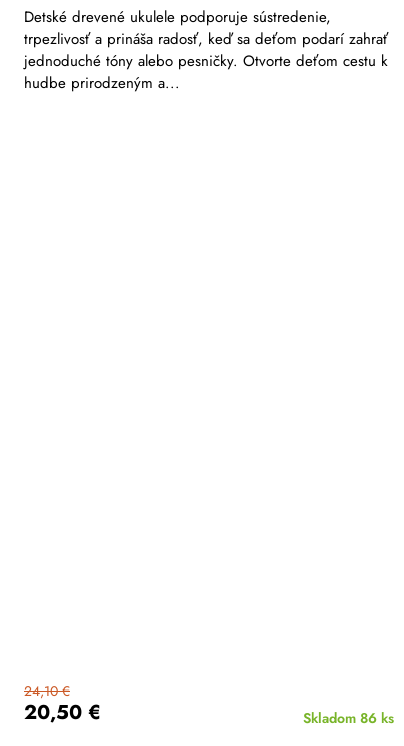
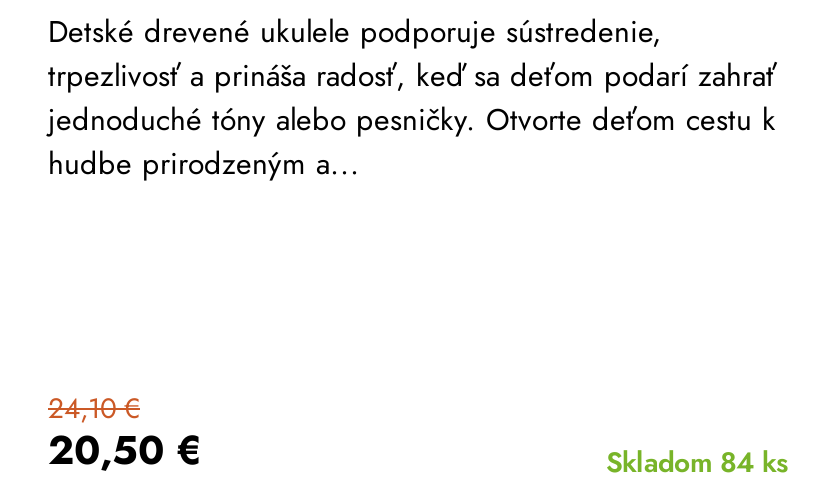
[303,708,394,728] Skladom 86 ks -> [606,443,788,483] Skladom 84 ks

